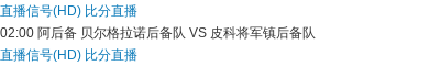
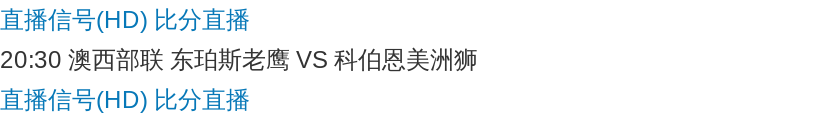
[0,25,316,41] 02:00 阿后备贝尔格拉诺后备队 VS 皮科将军镇后备队 -> [0,46,478,74] 20:30 澳西部联东珀斯老鹰 VS 科伯恩美洲狮

